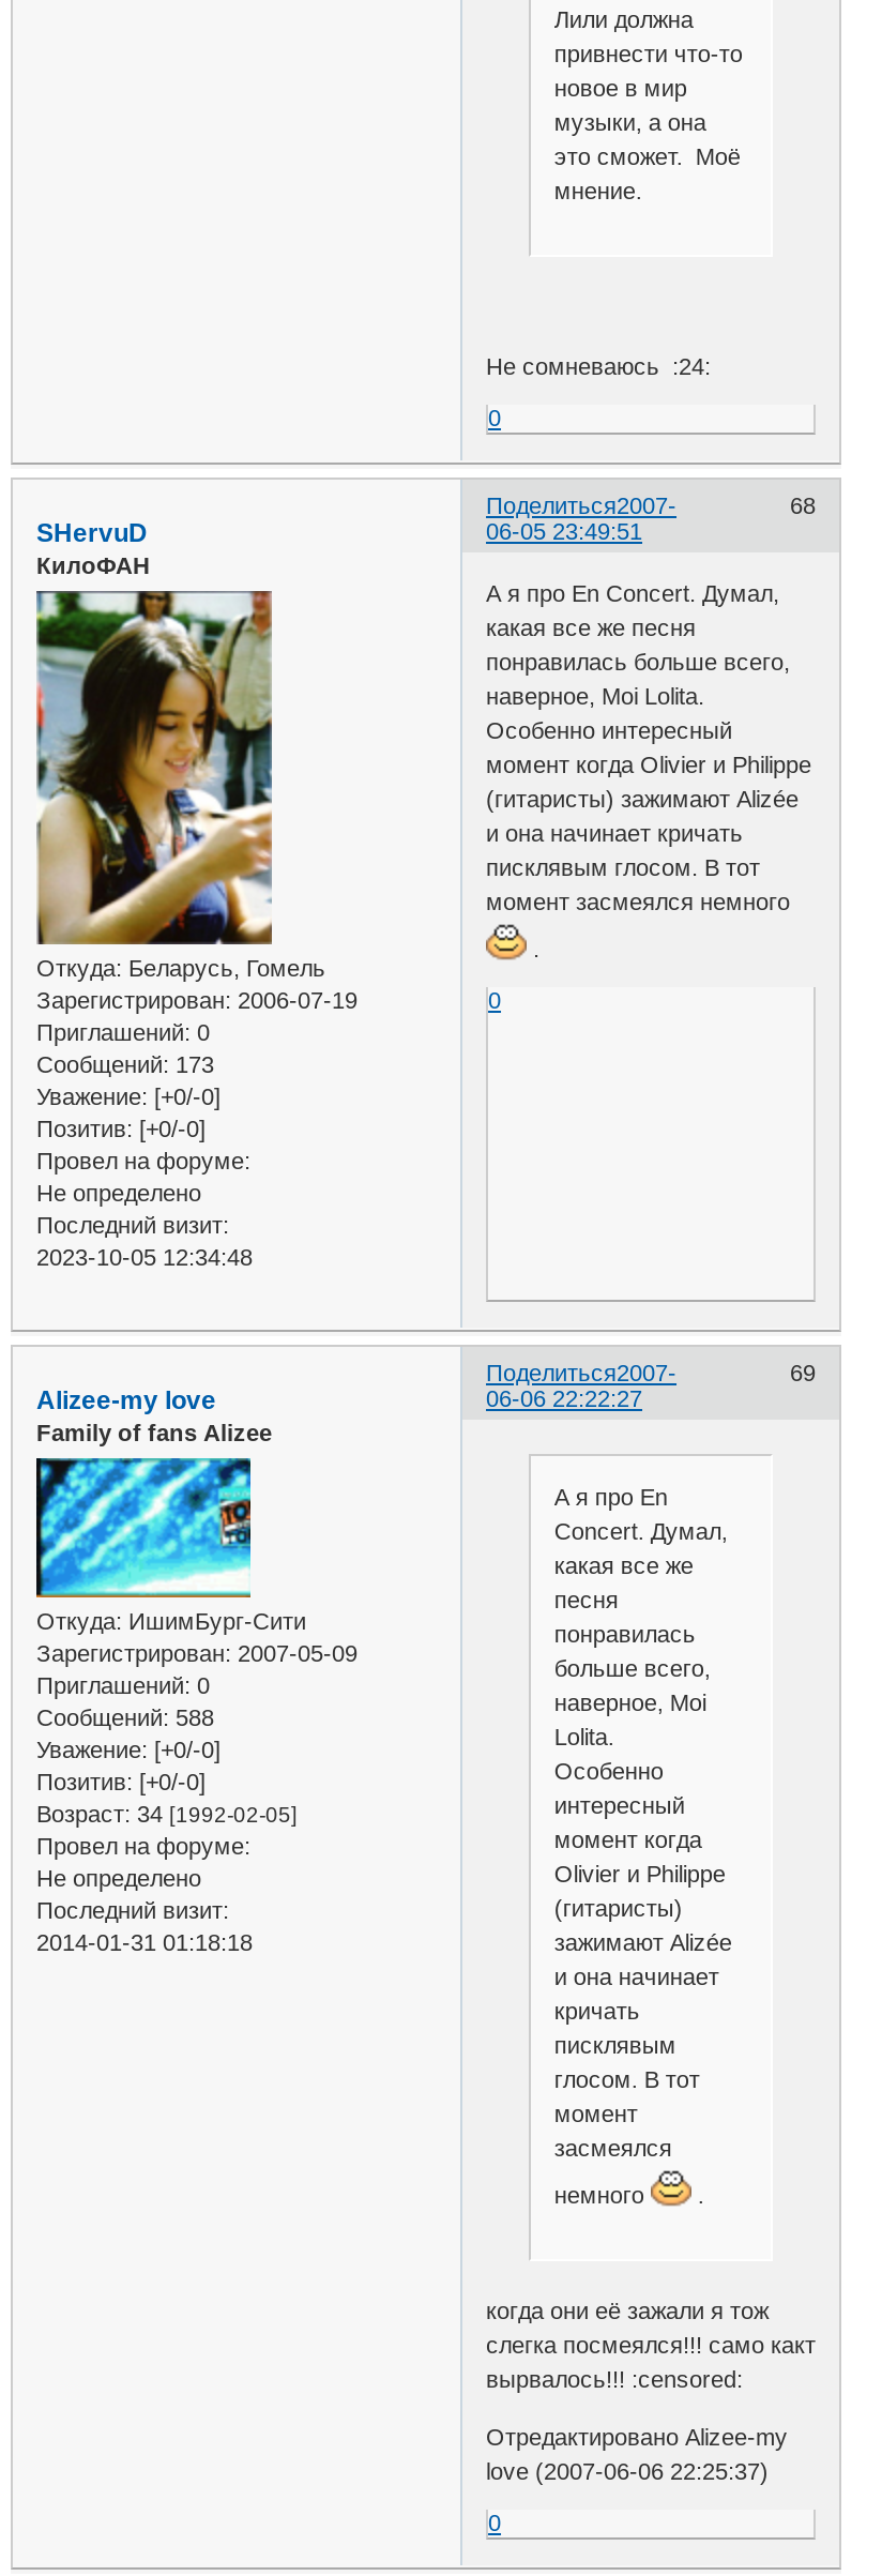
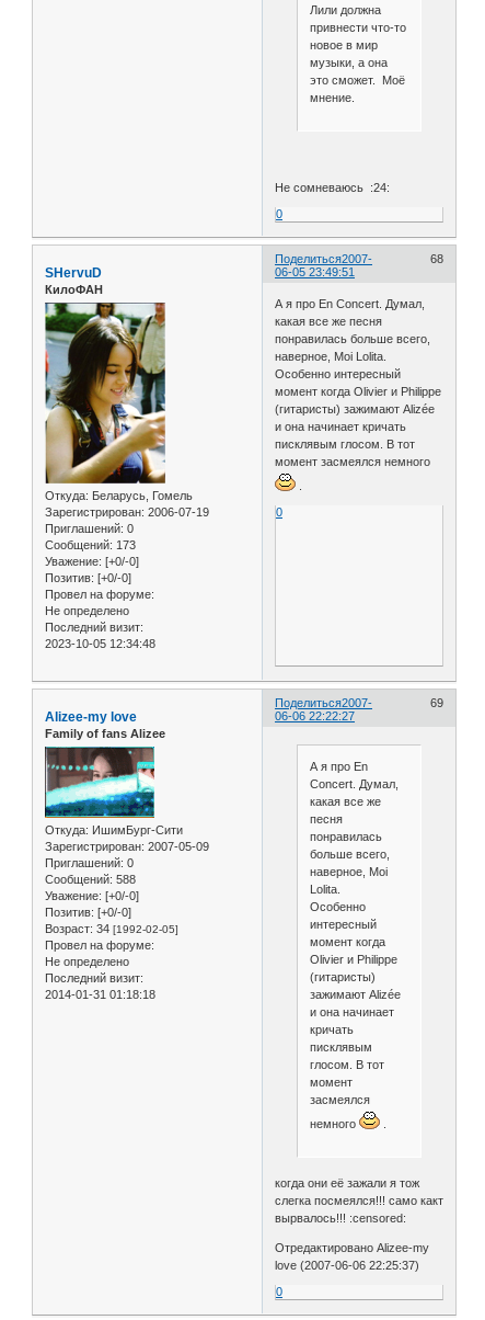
[36,1458,253,1595] [image] -> [44,747,155,817] [image]

